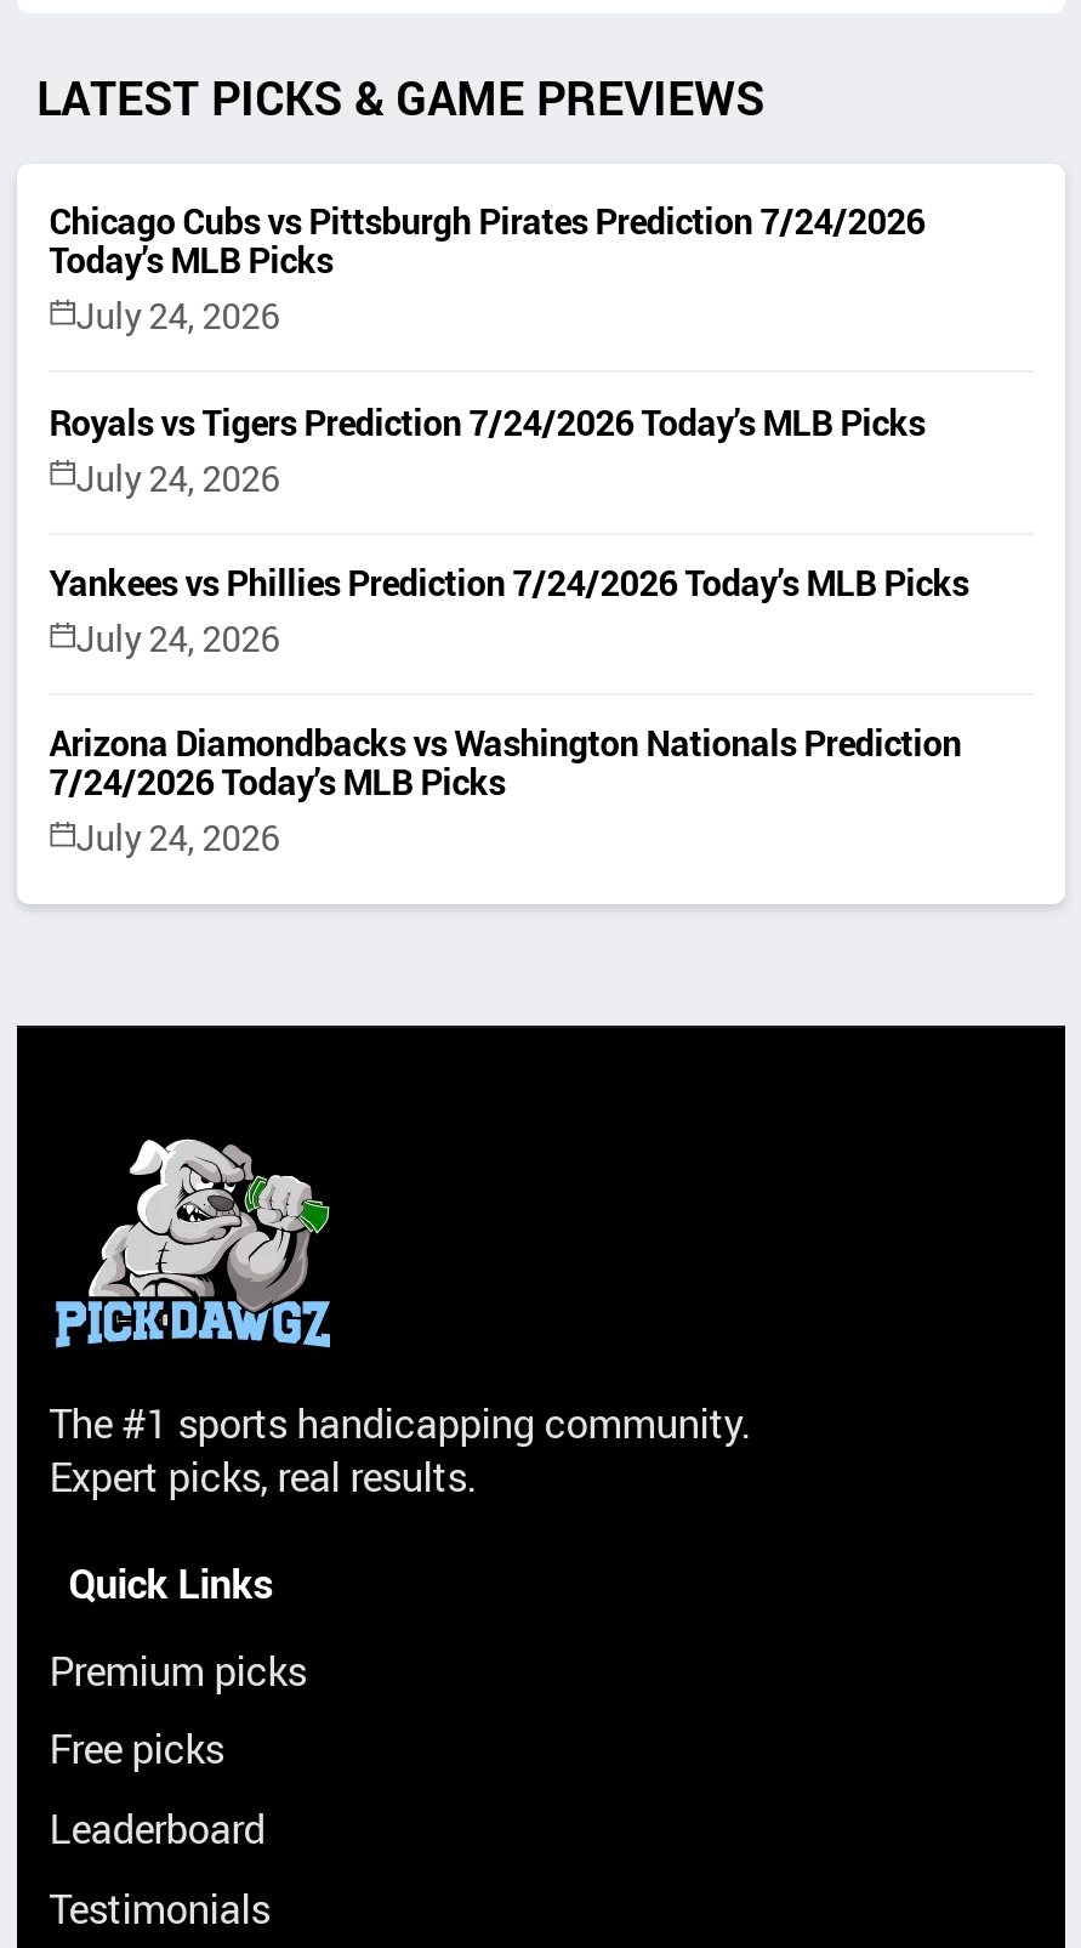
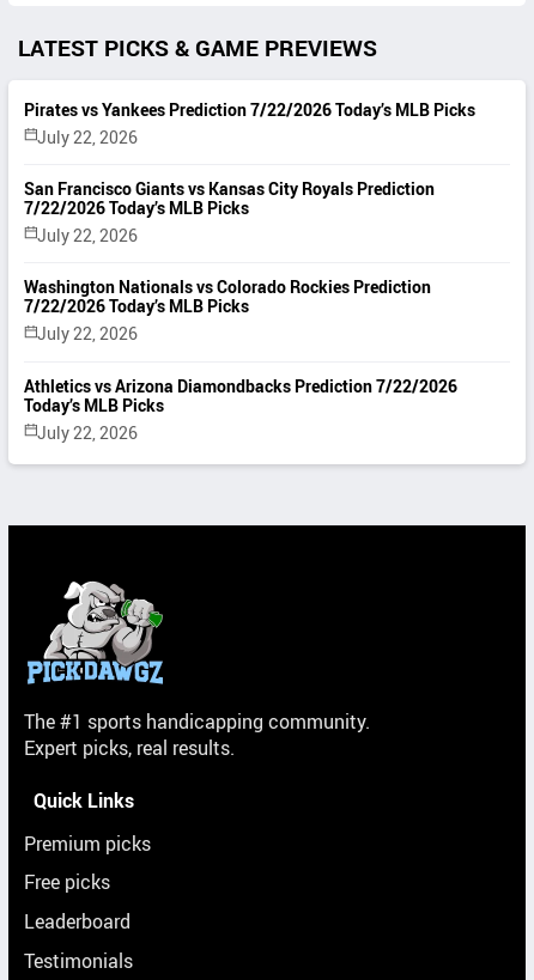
[49,198,925,244] Chicago Cubs vs Pittsburgh Pirates Prediction 7/24/2026 -> [24,98,476,397] Pirates vs Yankees Prediction 7/22/2026 Today’s MLB Picks | July 22, 2026 | San Francisco Giants vs Kansas City Royals Prediction | 7/22/2026 Today’s MLB Picks | July 22, 2026 | Washington Nationals vs Colorado Rockies Prediction | 7/22/2026 Today’s MLB Picks | July 22, 2026 | Athletics vs Arizona Diamondbacks Prediction 7/22/2026
moved [49,237,333,283] -> [24,393,164,416]: Today’s MLB Picks
[49,293,969,861] July 24, 2026 | Royals vs Tigers Prediction 7/24/2026 Today’s MLB Picks | July 24, 2026 | Yankees vs Phillies Prediction 7/24/2026 Today’s MLB Picks | July 24, 2026 | Arizona Diamondbacks vs Washington Nationals Prediction | 7/24/2026 Today’s MLB Picks | July 24, 2026 -> [37,421,138,444] July 22, 2026

